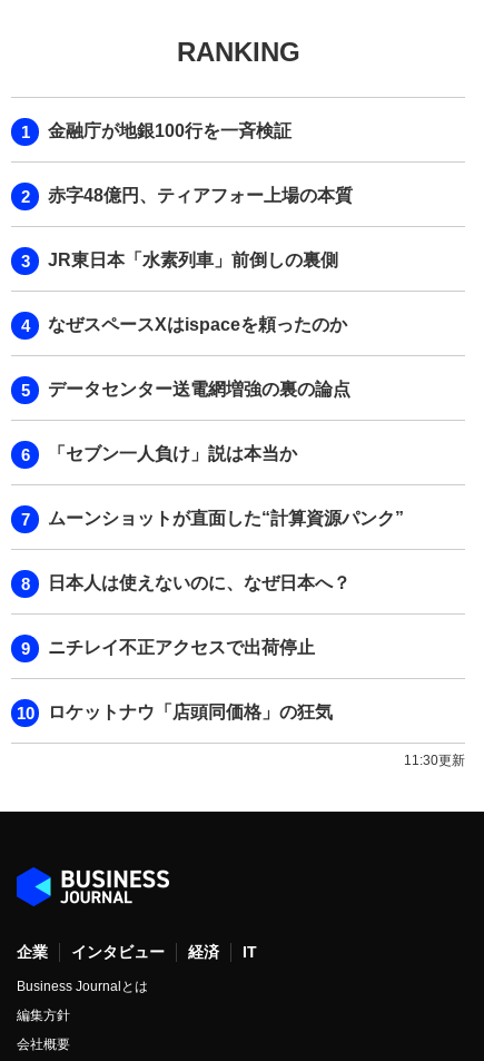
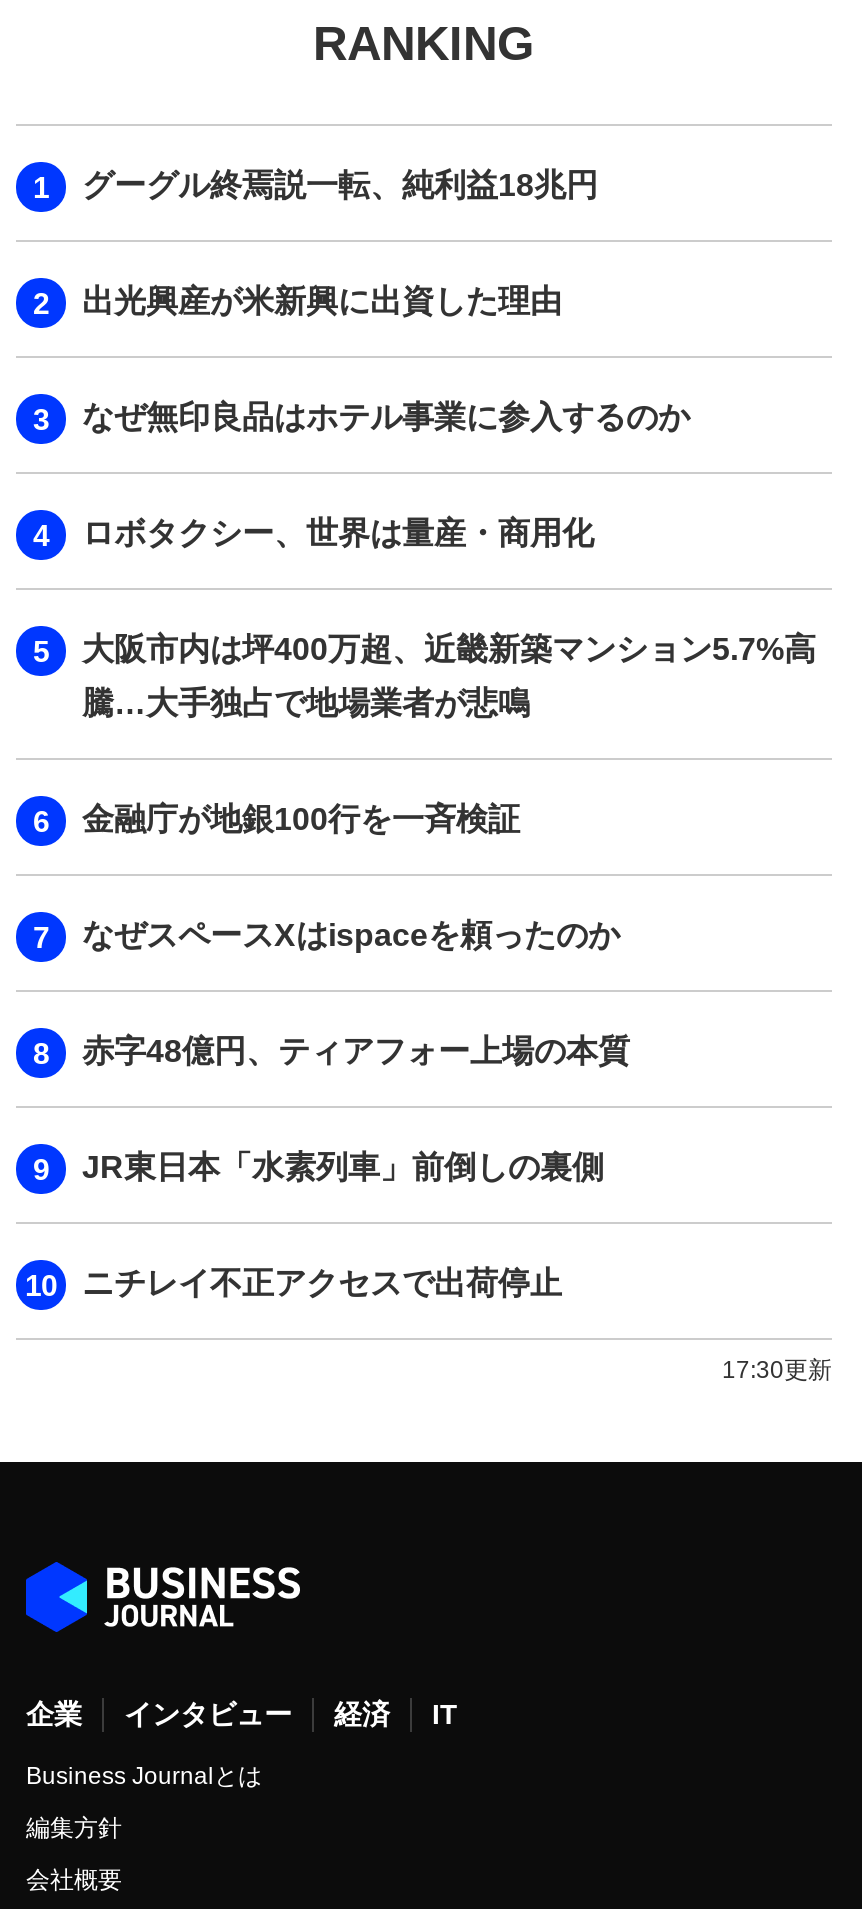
none -> [82,167,816,719] グーグル終焉説一転、純利益18兆円 | 出光興産が米新興に出資した理由 | なぜ無印良品はホテル事業に参入するのか | ロボタクシー、世界は量産・商用化 | 大阪市内は坪400万超、近畿新築マンション5.7%高 | 騰…大手独占で地場業者が悲鳴
moved [48,121,292,140] -> [82,801,520,835]: 金融庁が地銀100行を一斉検証
moved [48,185,353,269] -> [82,1033,630,1183]: 赤字48億円、ティアフォー上場の本質 | JR東日本「水素列車」前倒しの裏側
moved [48,315,347,334] -> [82,917,620,951]: なぜスペースXはispaceを頼ったのか
[48,379,404,592] データセンター送電網増強の裏の論点 | 「セブン一人負け」説は本当か | ムーンショットが直面した“計算資源パンク” | 日本人は使えないのに、なぜ日本へ？ -> none
moved [48,637,315,656] -> [82,1265,562,1299]: ニチレイ不正アクセスで出荷停止
[48,702,465,768] ロケットナウ「店頭同価格」の狂気 | 11:30更新 -> [722,1355,832,1383] 17:30更新

